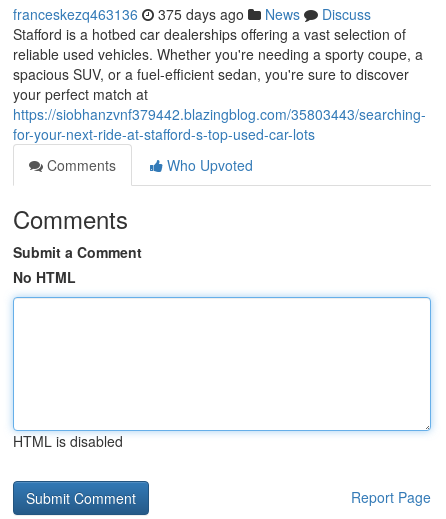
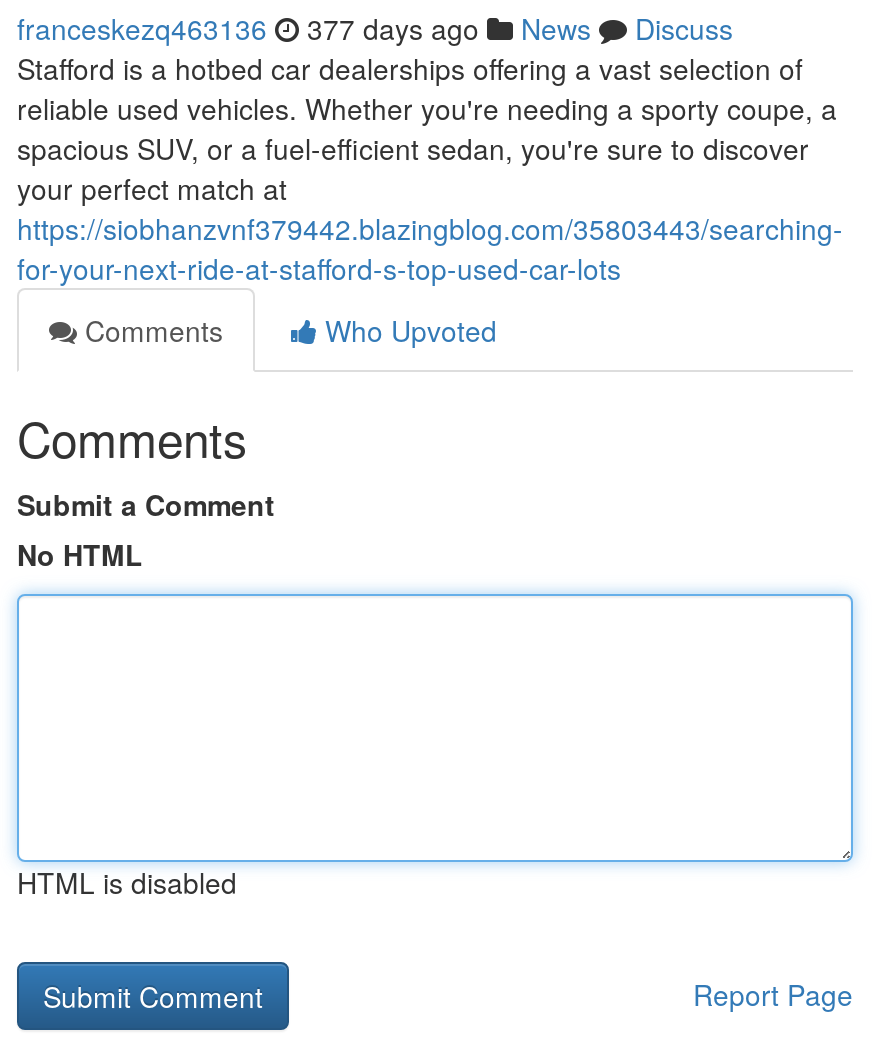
[13,4,371,24] franceskezq463136 375 days ago News Discuss -> [17,8,733,48] franceskezq463136 377 days ago News Discuss

